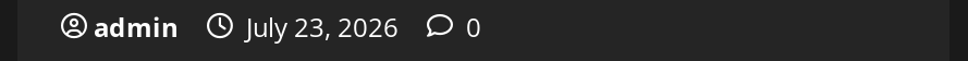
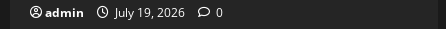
[94,9,481,46] admin July 23, 2026 0 -> [45,4,223,21] admin July 19, 2026 0

